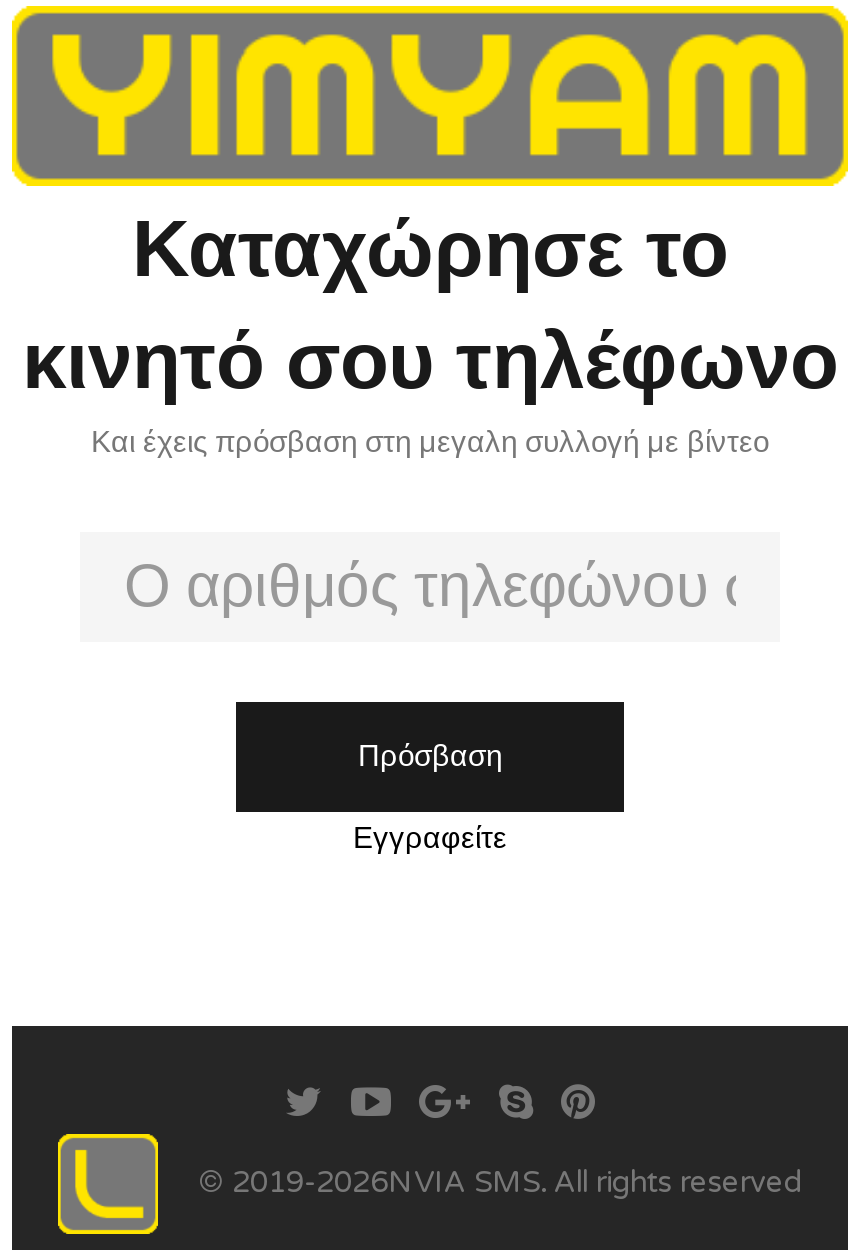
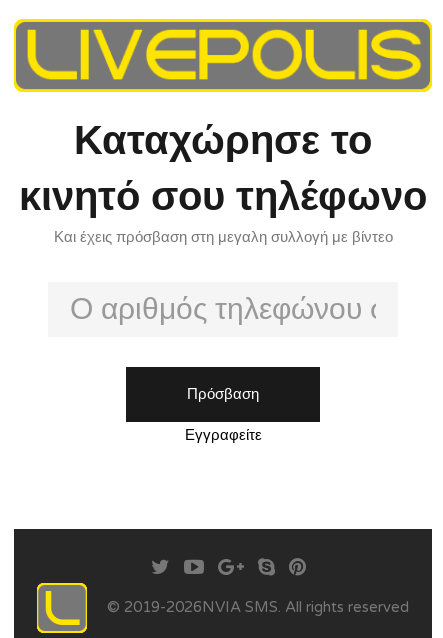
[10,28,850,188] [image] -> [14,29,432,109] [image]

